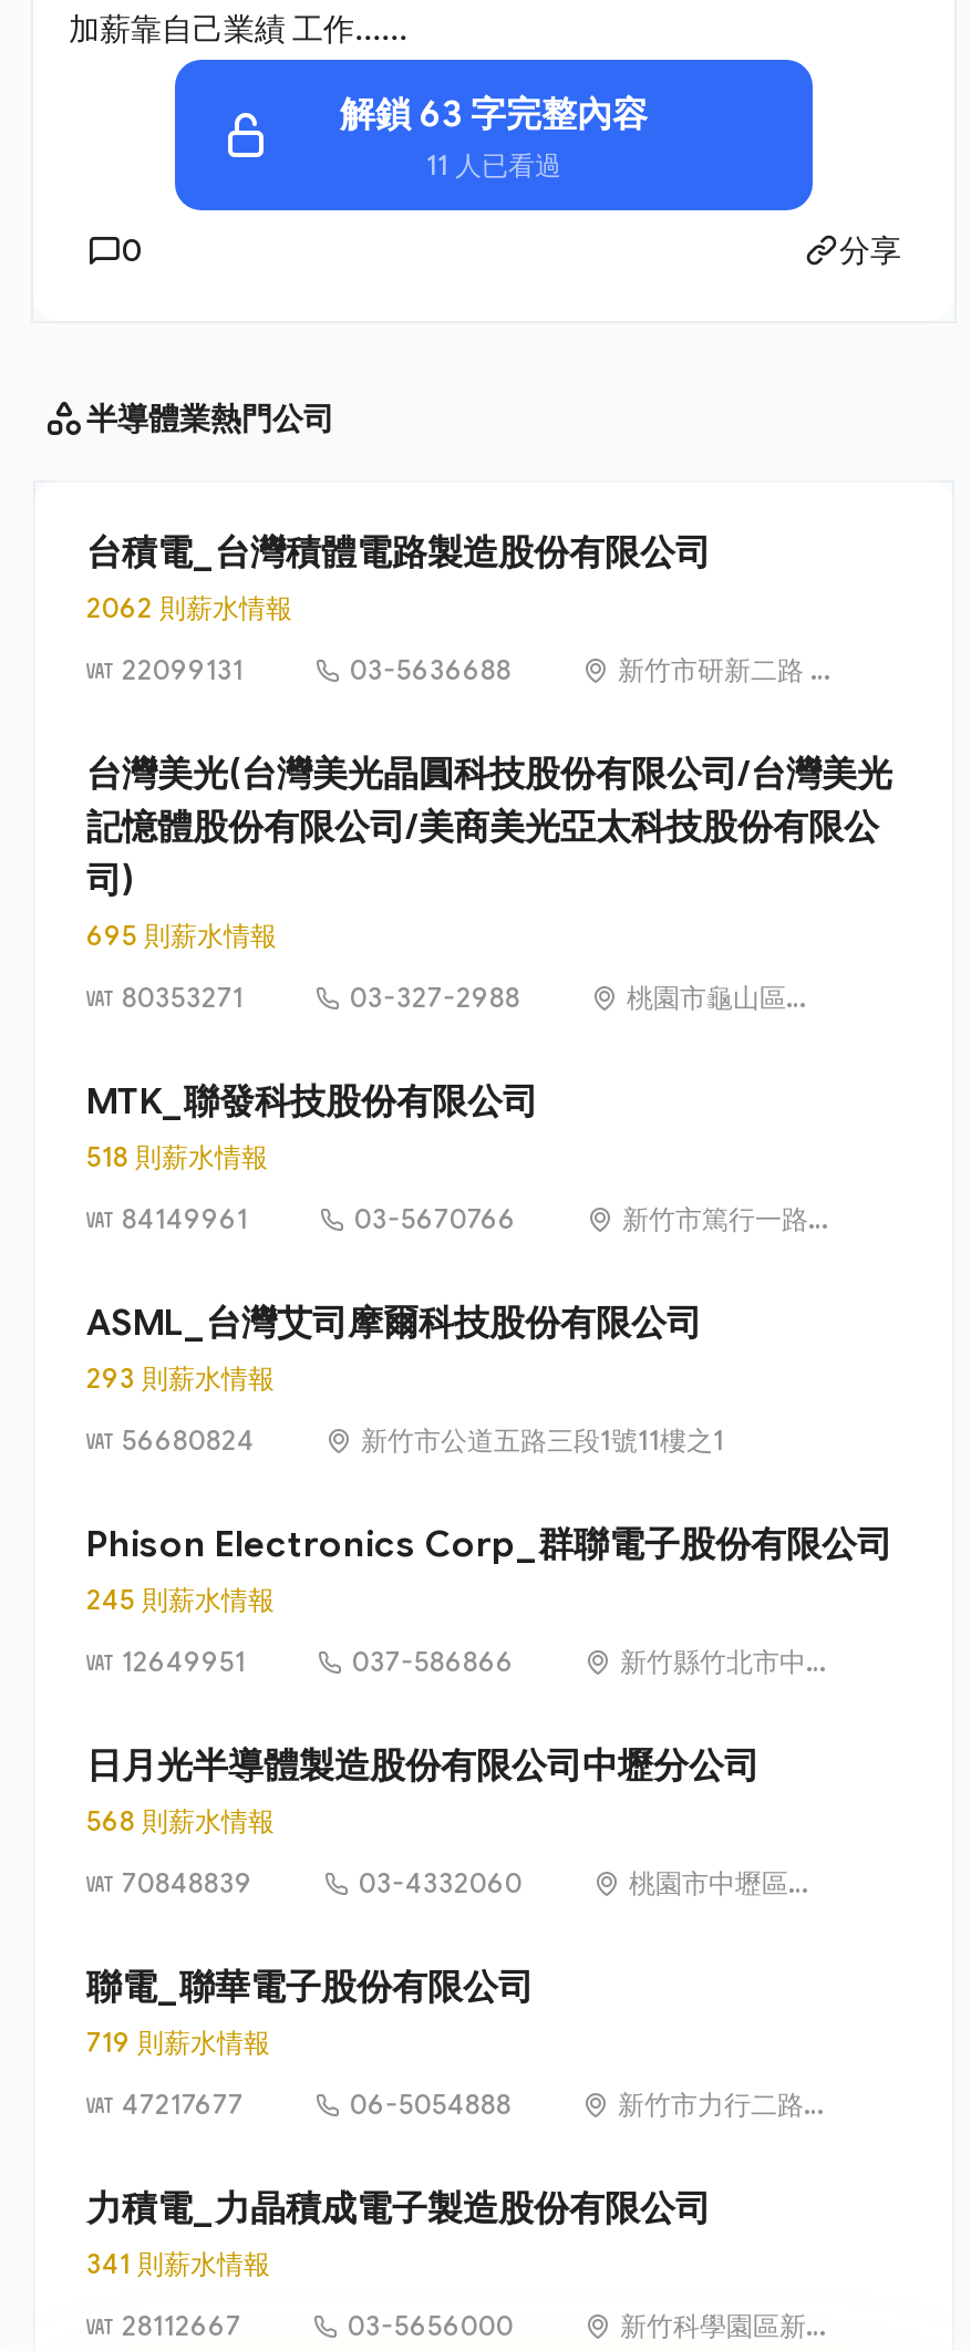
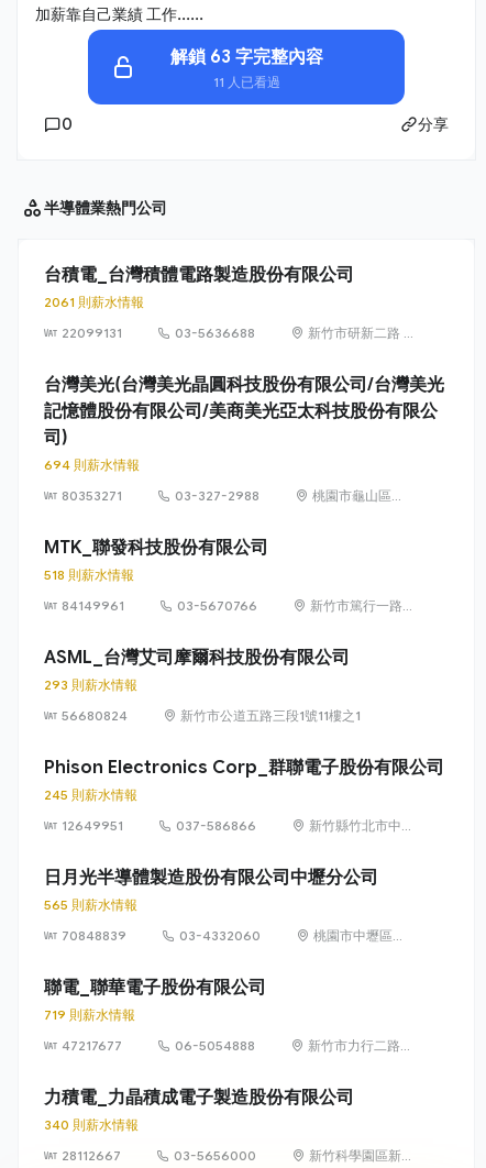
[86,591,292,624] 2062 則薪水情報 -> [44,294,144,310] 2061 則薪水情報
[86,919,277,952] 695 則薪水情報 -> [44,457,140,473] 694 則薪水情報
[86,1804,275,1838] 568 則薪水情報 -> [44,896,137,913] 565 則薪水情報
[86,2247,270,2280] 341 則薪水情報 -> [44,1116,139,1133] 340 則薪水情報

